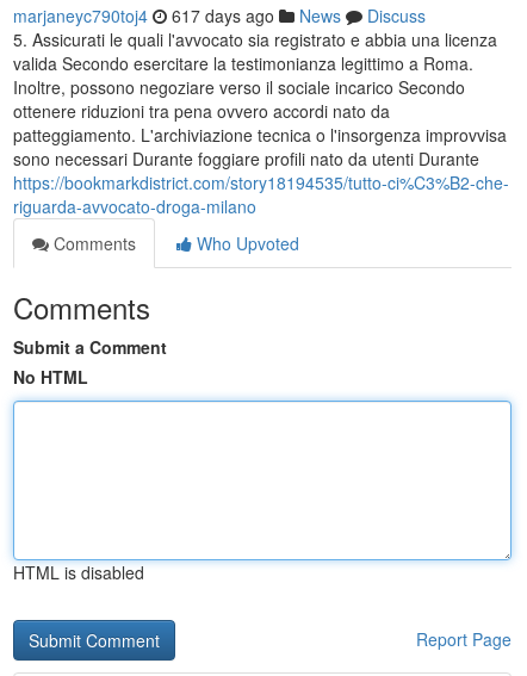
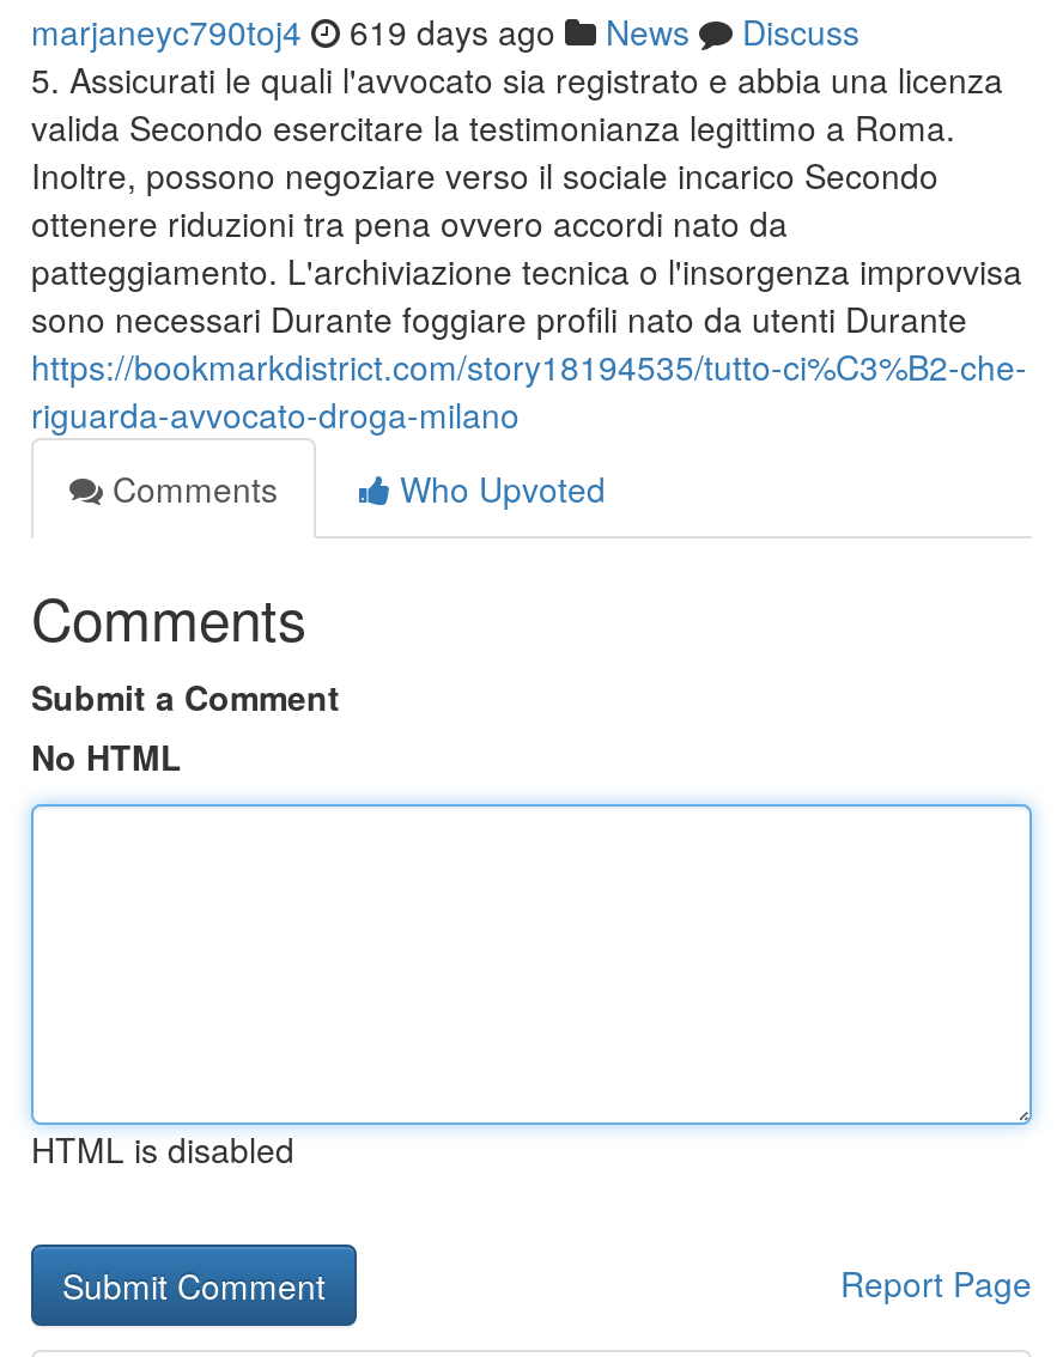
[13,4,426,27] marjaneyc790toj4 617 days ago News Discuss -> [31,7,859,55] marjaneyc790toj4 619 days ago News Discuss

